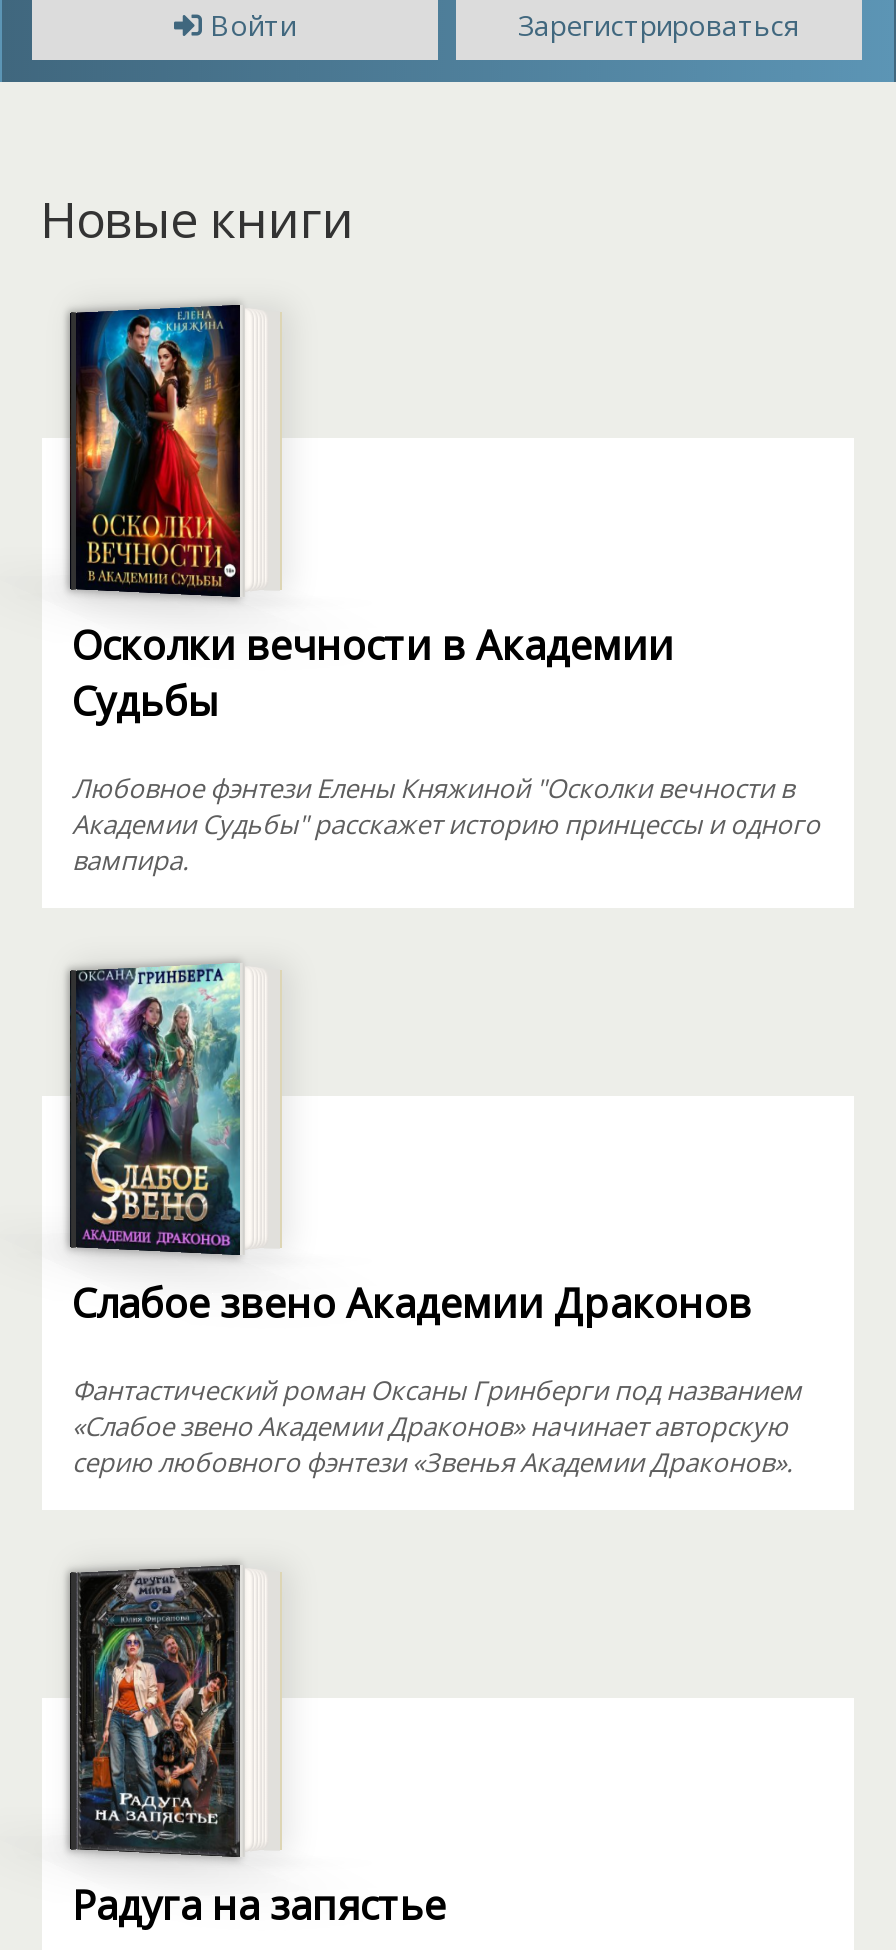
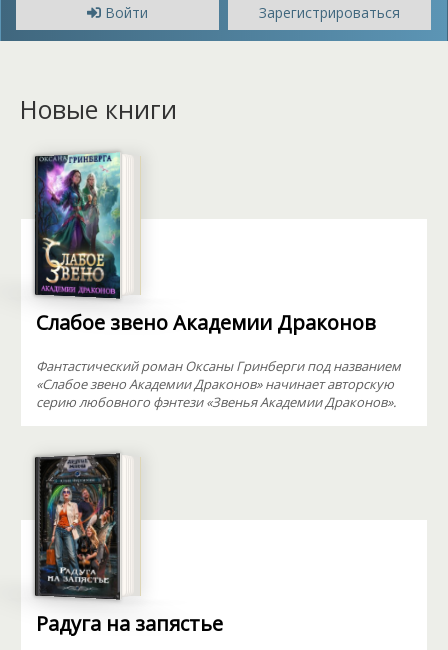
[72,302,820,878] [image] | Осколки вечности в Академии | Судьбы | Любовное фэнтези Елены Княжиной "Осколки вечности в | Академии Судьбы" расскажет историю принцессы и одного | вампира. -> none

